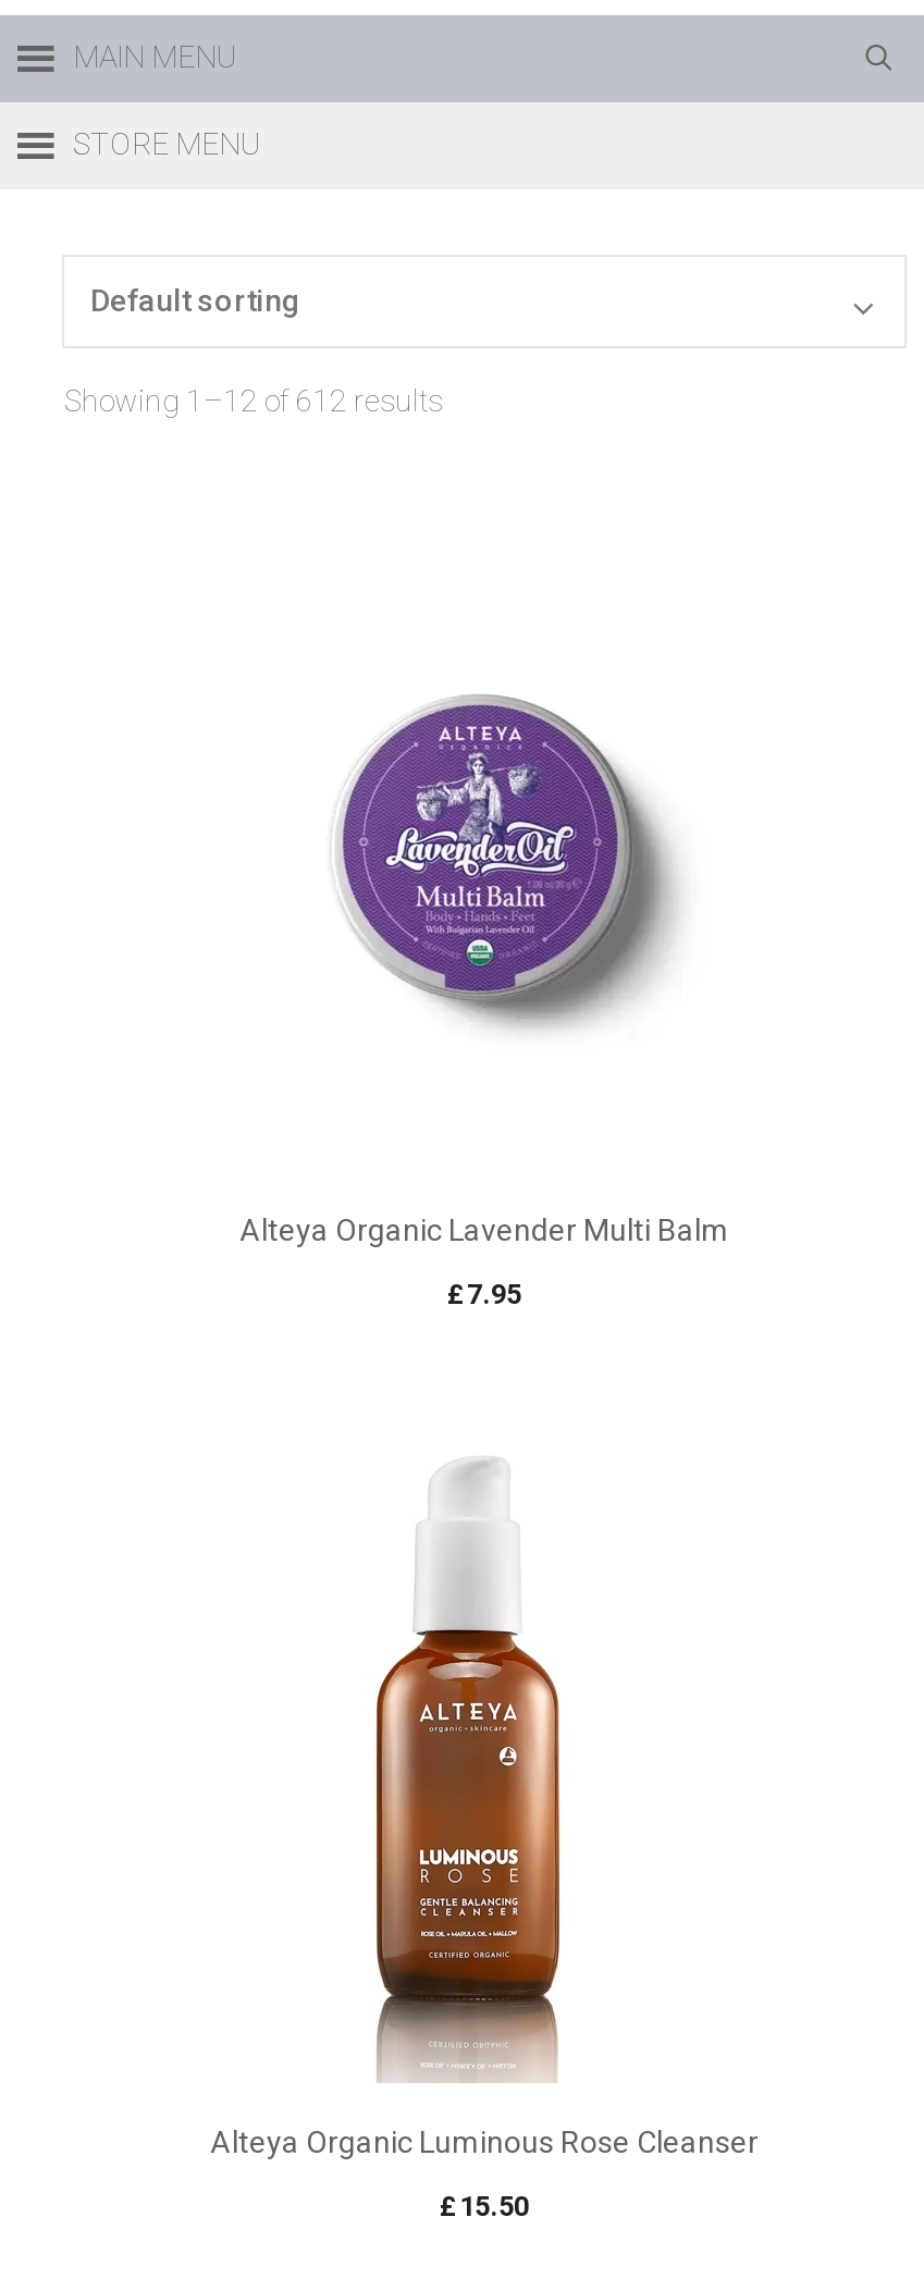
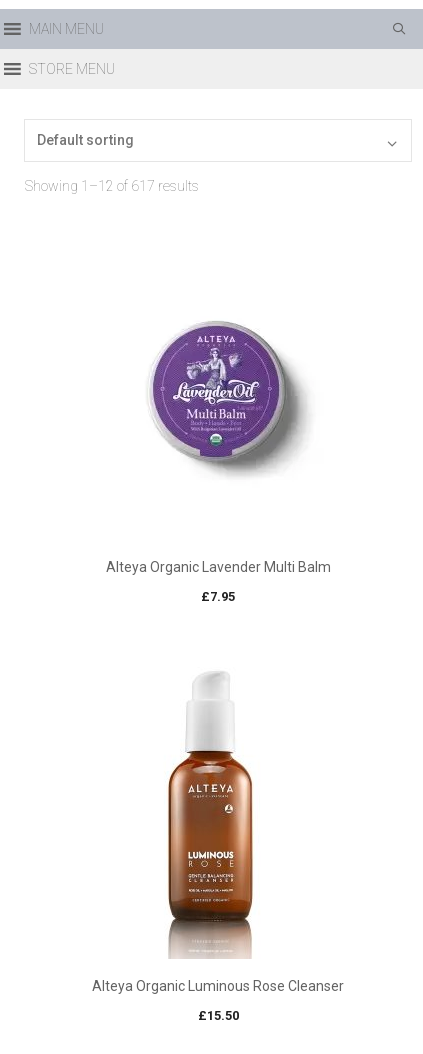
[64,383,443,418] Showing 1–12 of 612 results -> [25,178,199,194] Showing 1–12 of 617 results

